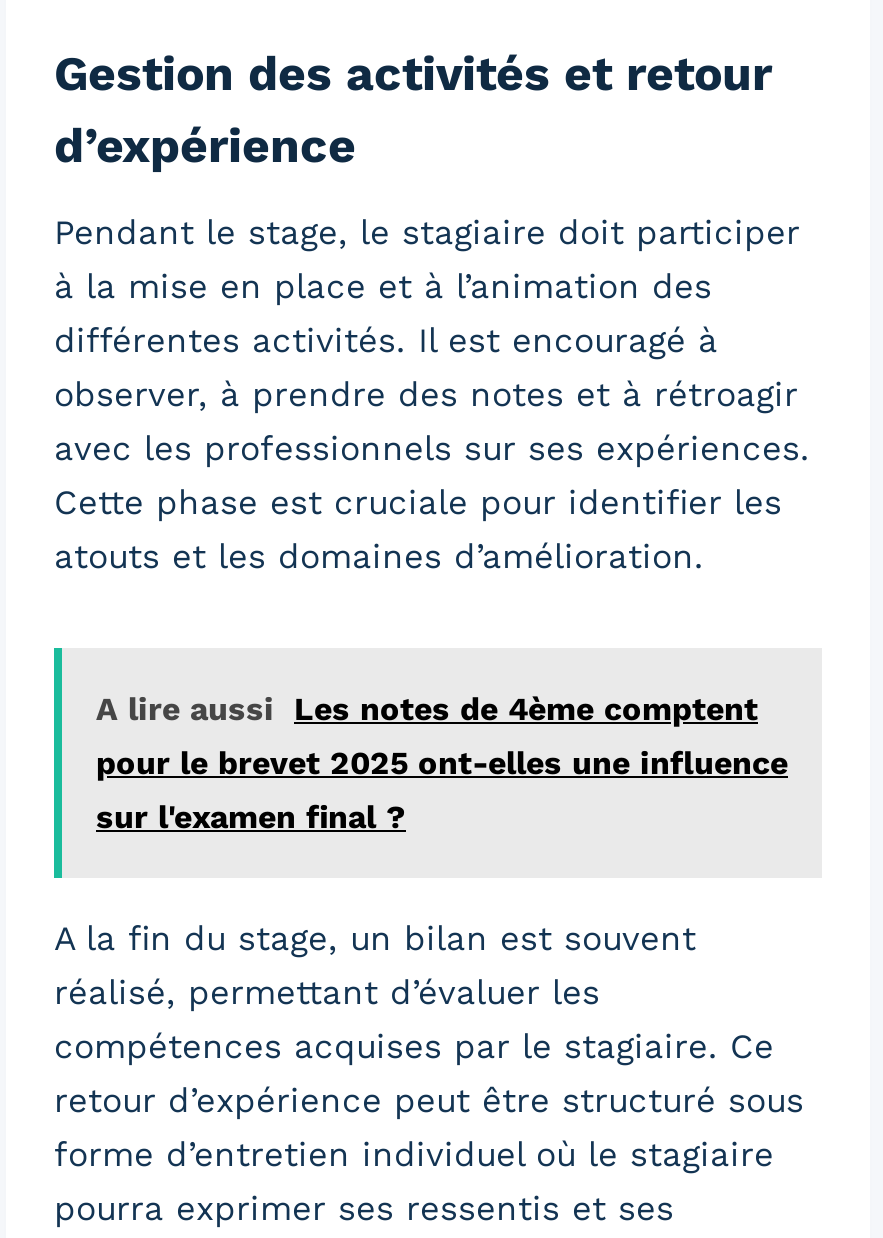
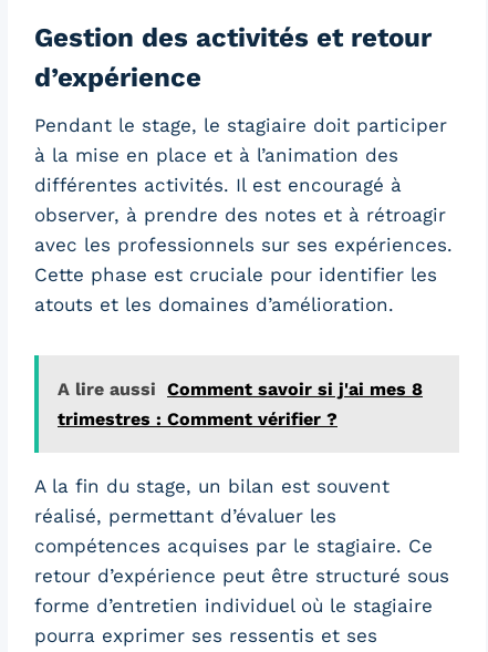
[96,690,788,836] A lire aussi Les notes de 4ème comptent | pour le brevet 2025 ont-elles une influence | sur l'examen final ? -> [58,379,423,430] A lire aussi Comment savoir si j'ai mes 8 | trimestres : Comment vérifier ?

